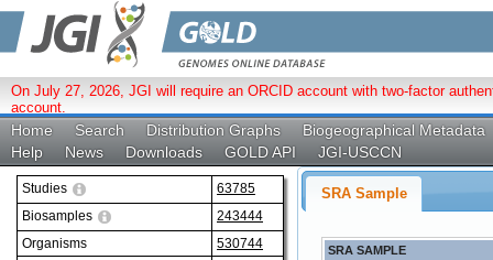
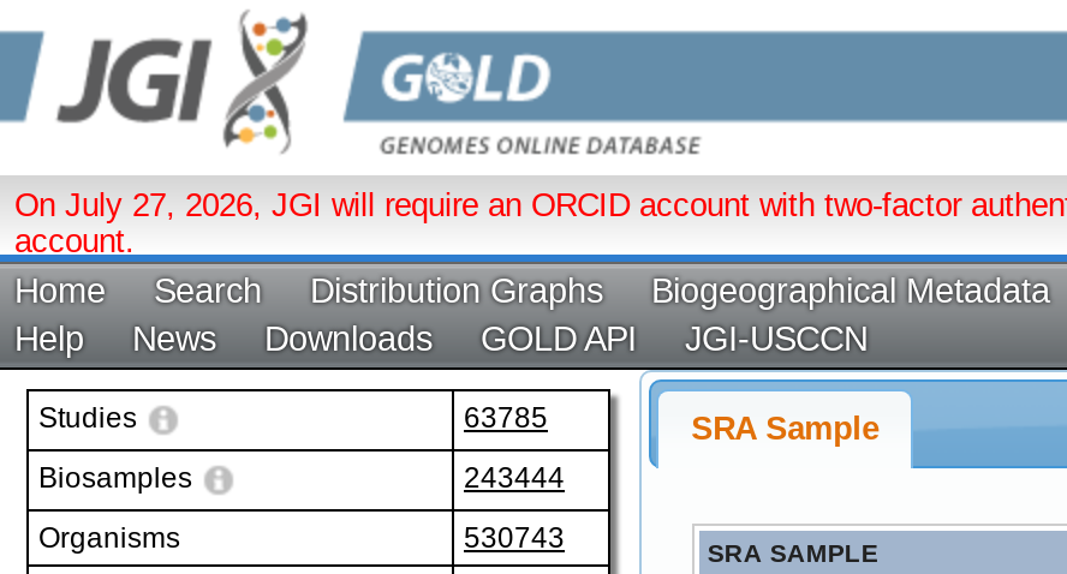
[217,236,263,251] 530744 -> [464,521,565,555] 530743

